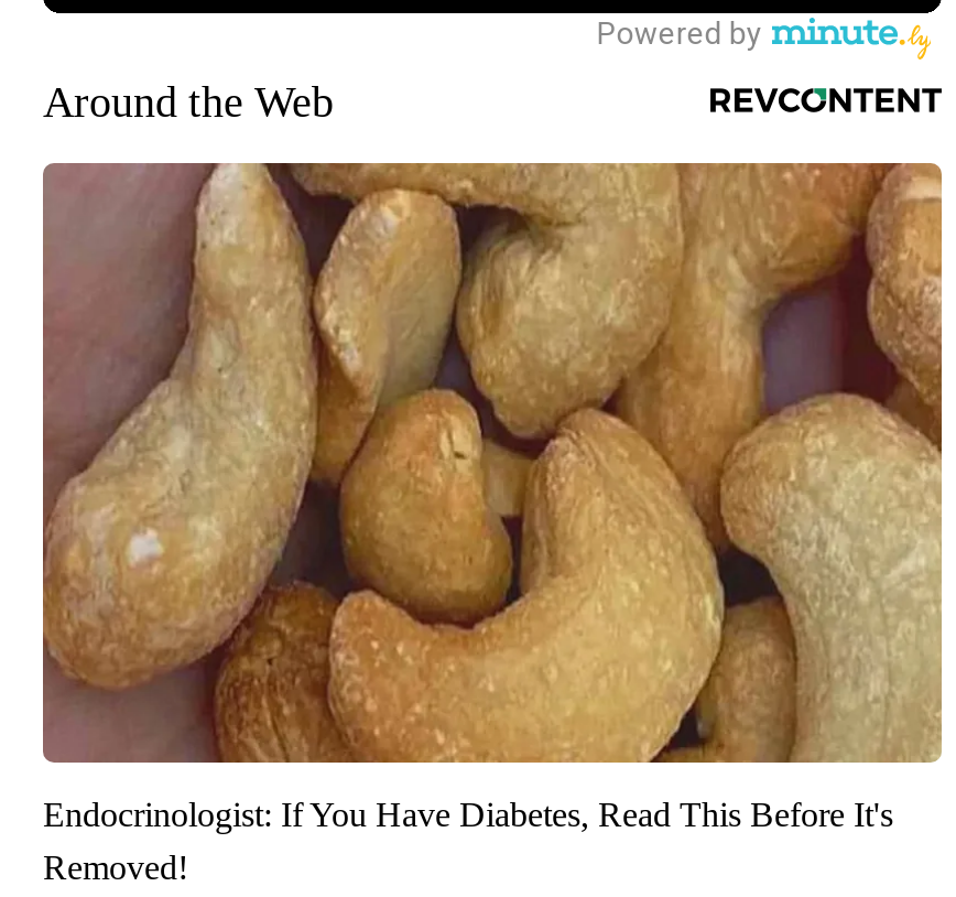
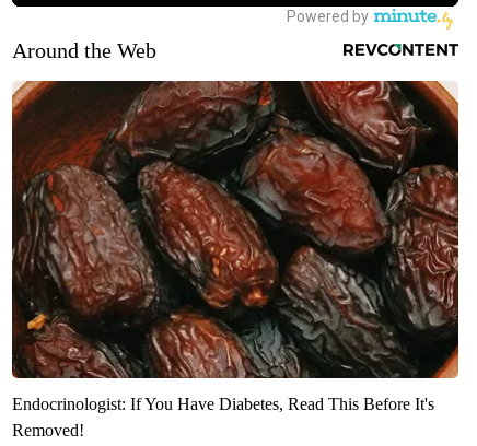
[41,161,944,765] [image] -> [11,80,459,379] [image]

